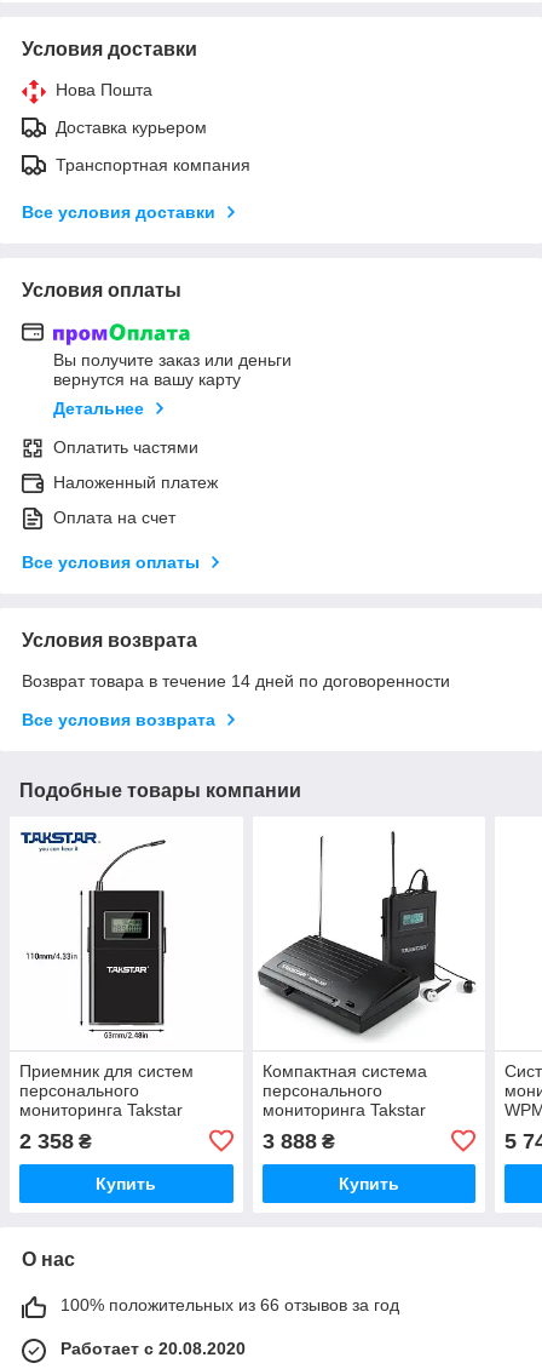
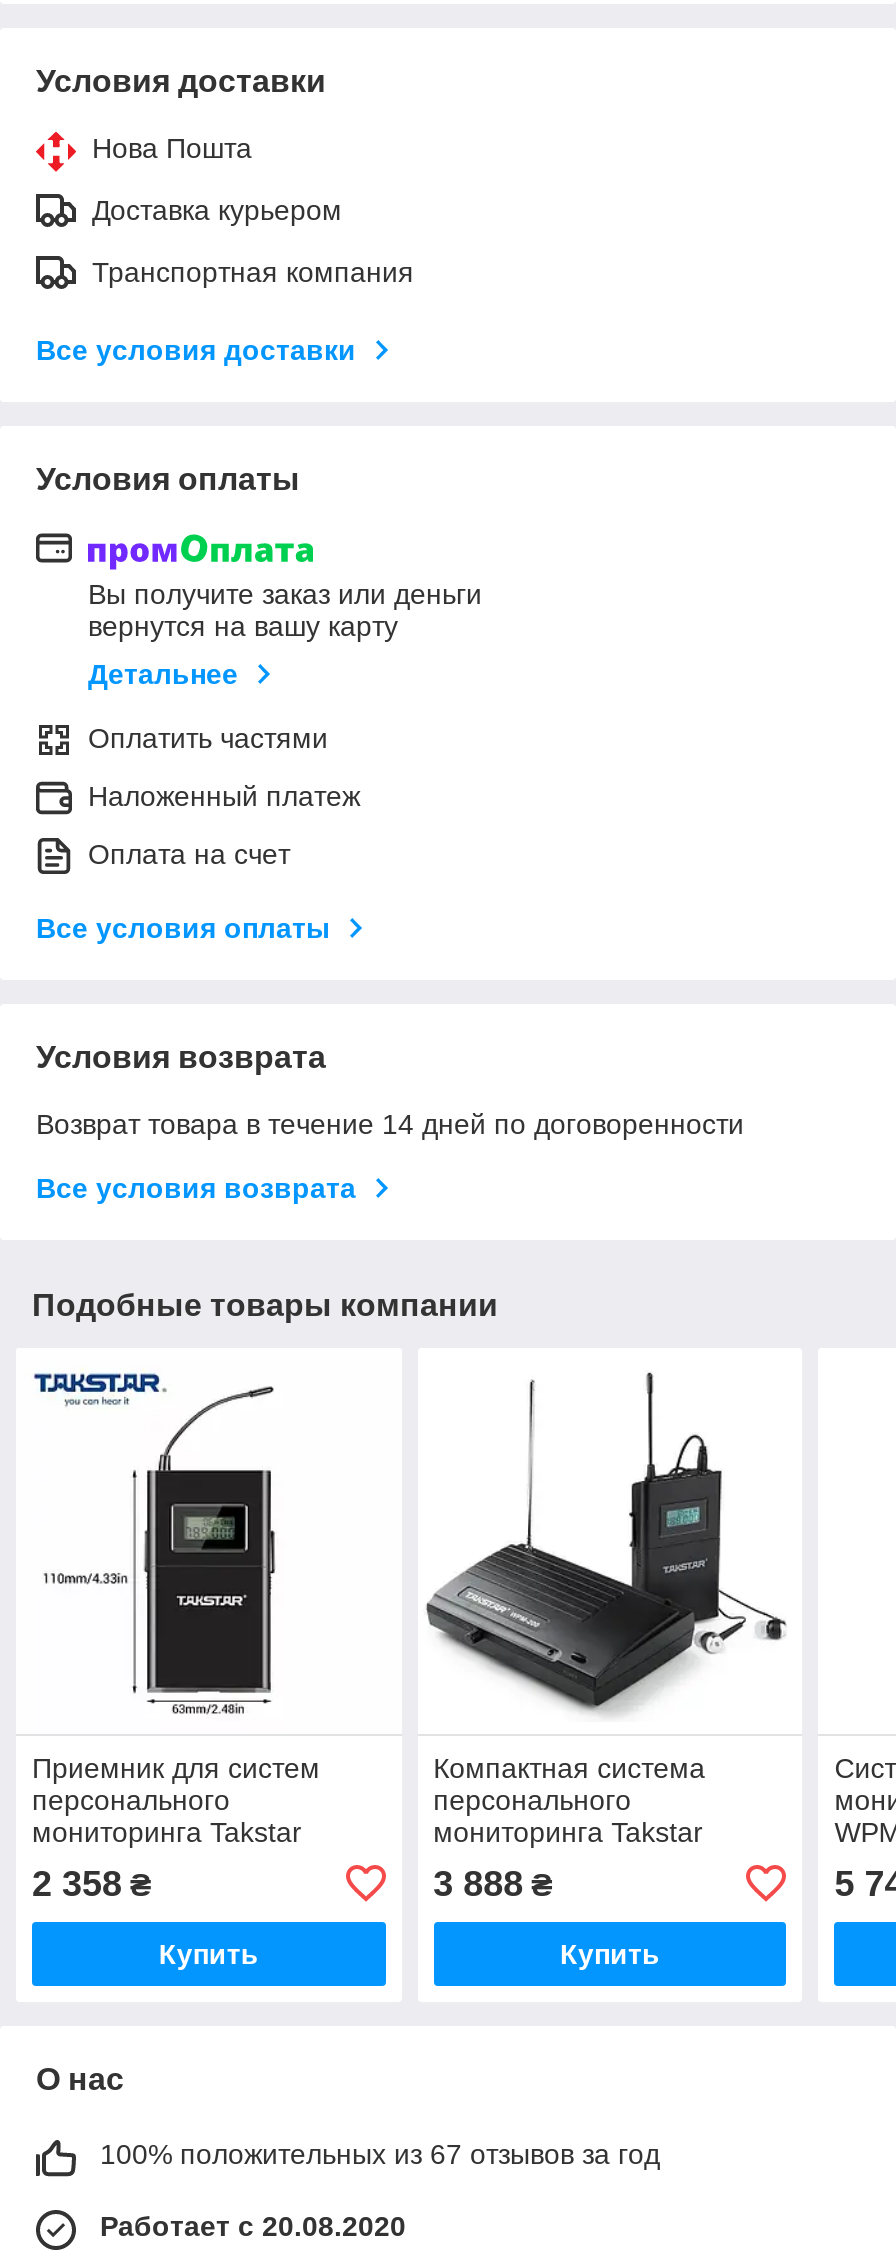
[60,1295,399,1314] 100% положительных из 66 отзывов за год -> [100,2138,660,2170] 100% положительных из 67 отзывов за год

